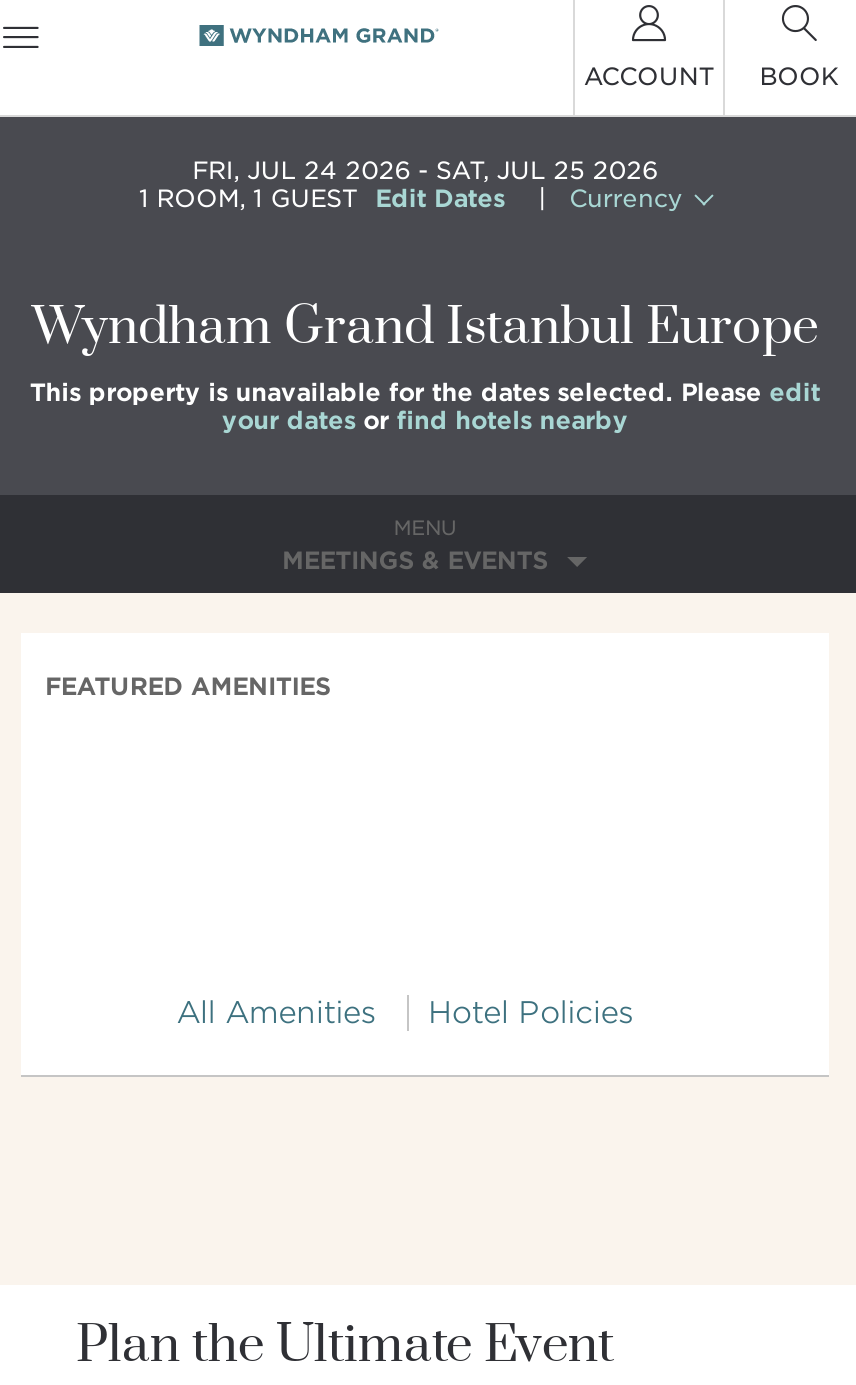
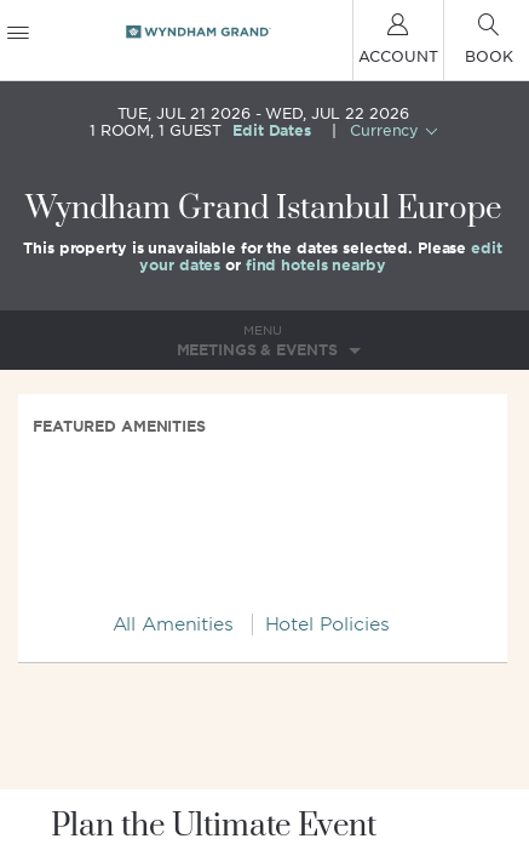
[192,155,410,185] FRI, JUL 24 2026 -> [117,104,250,122] TUE, JUL 21 2026
[436,155,658,185] SAT, JUL 25 2026 -> [265,104,408,122] WED, JUL 22 2026

